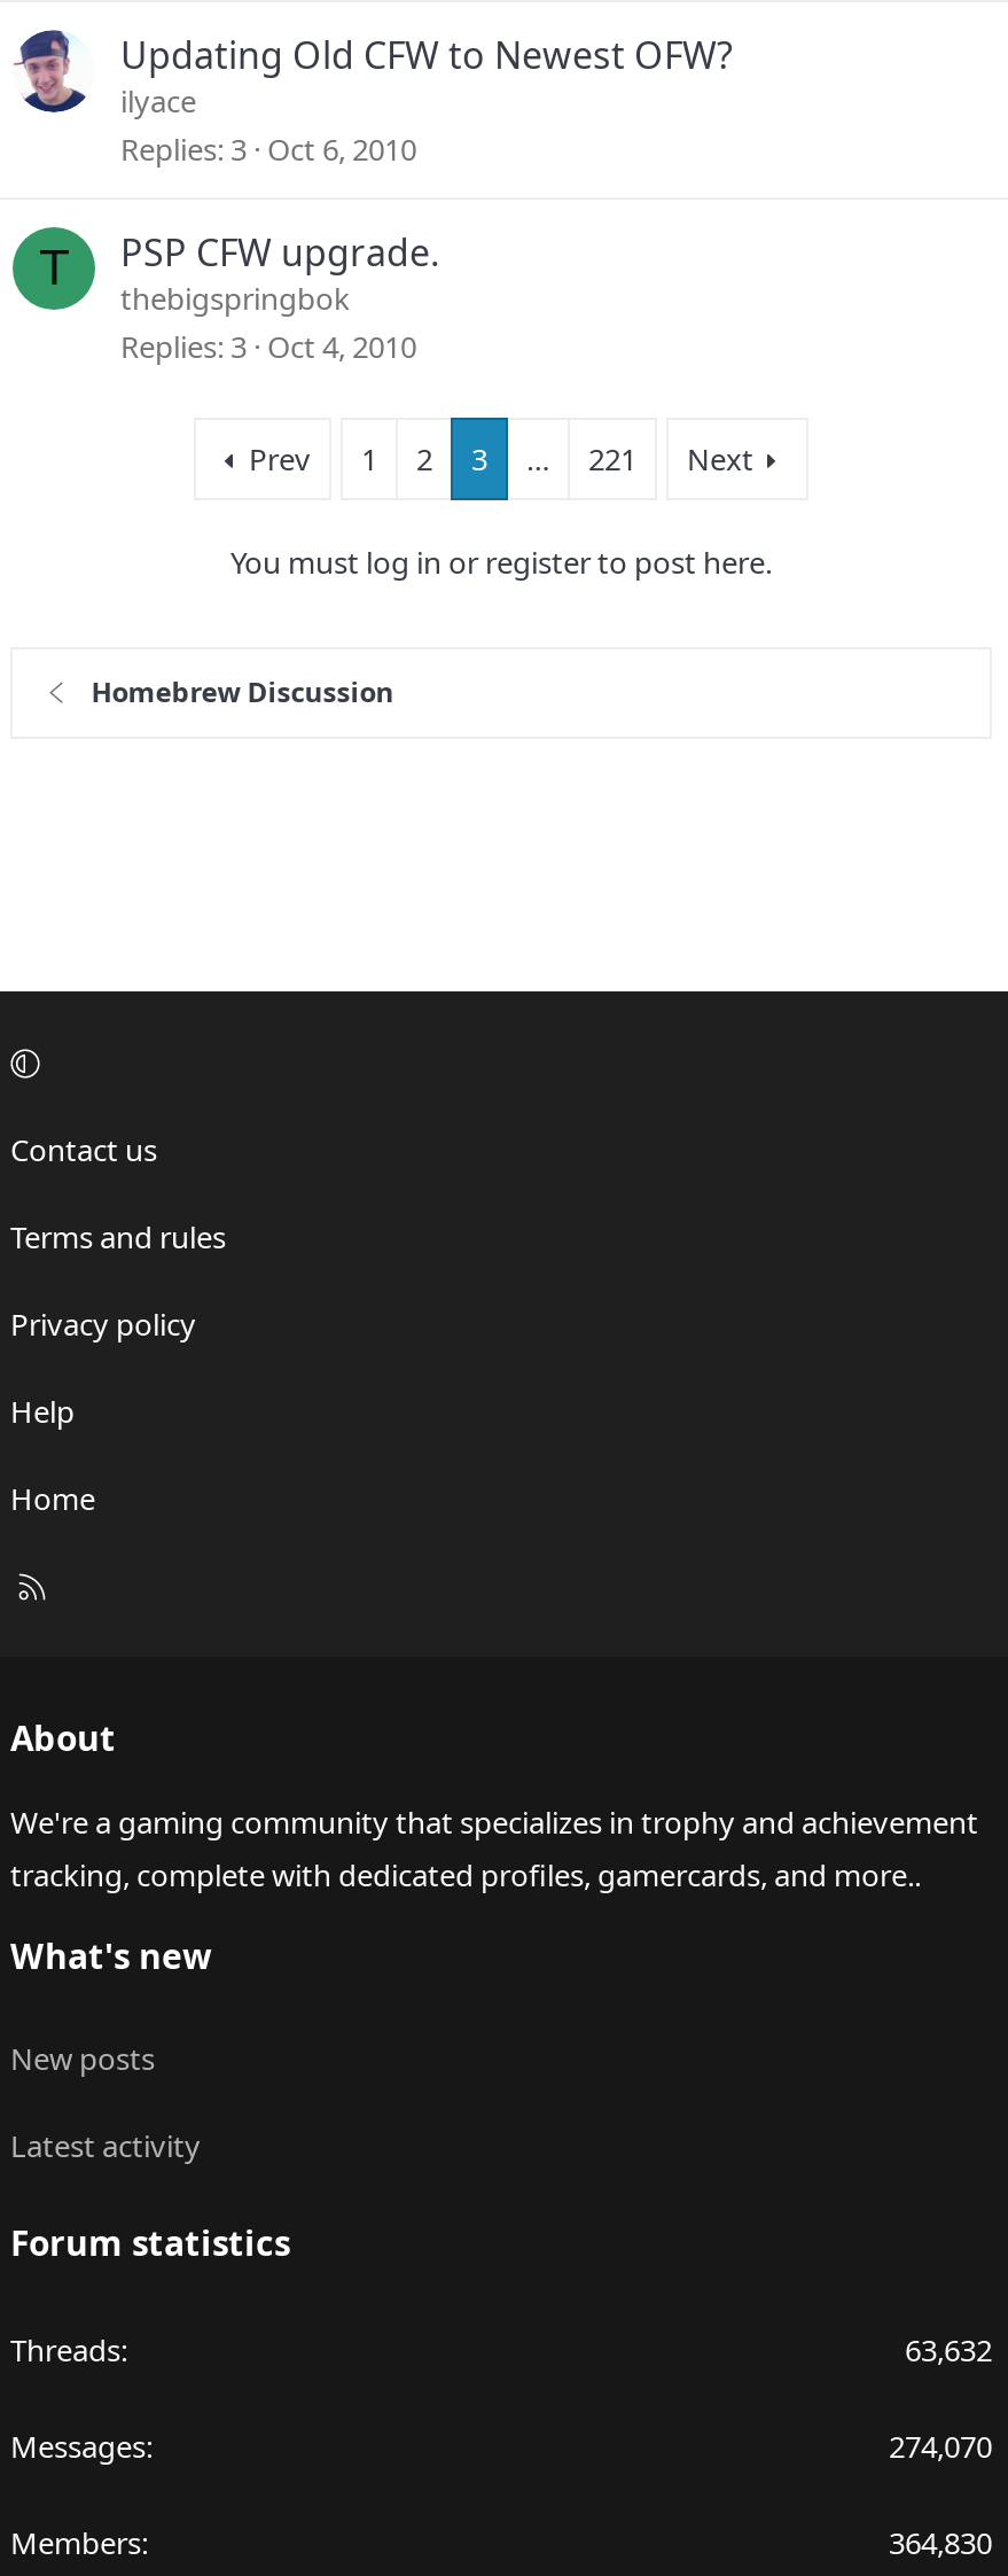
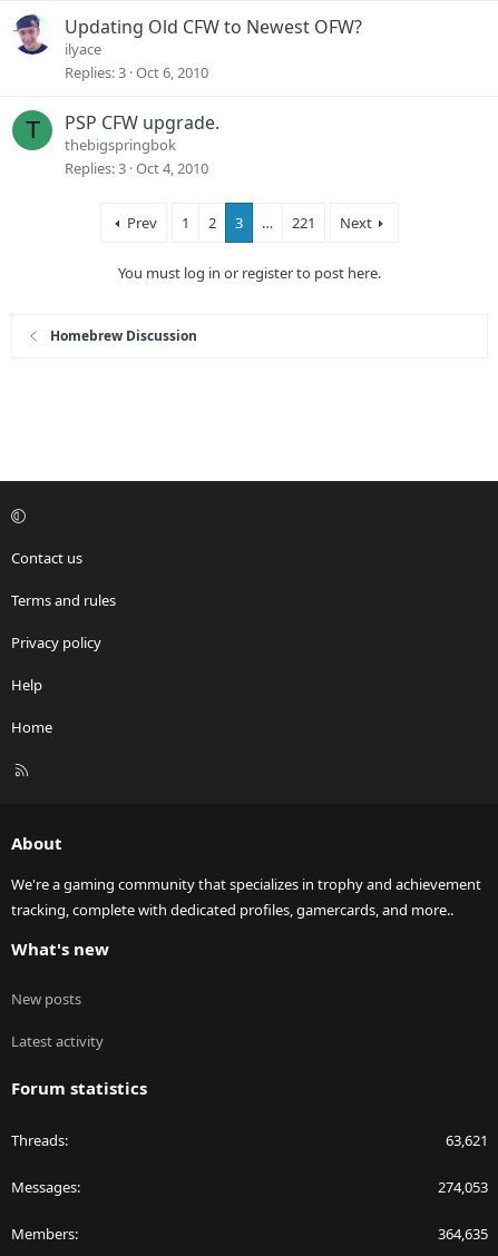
[905,2330,992,2371] 63,632 -> [446,1130,488,1150] 63,621
[889,2426,992,2467] 274,070 -> [438,1177,488,1197] 274,053
[889,2522,992,2564] 364,830 -> [438,1224,488,1244] 364,635

